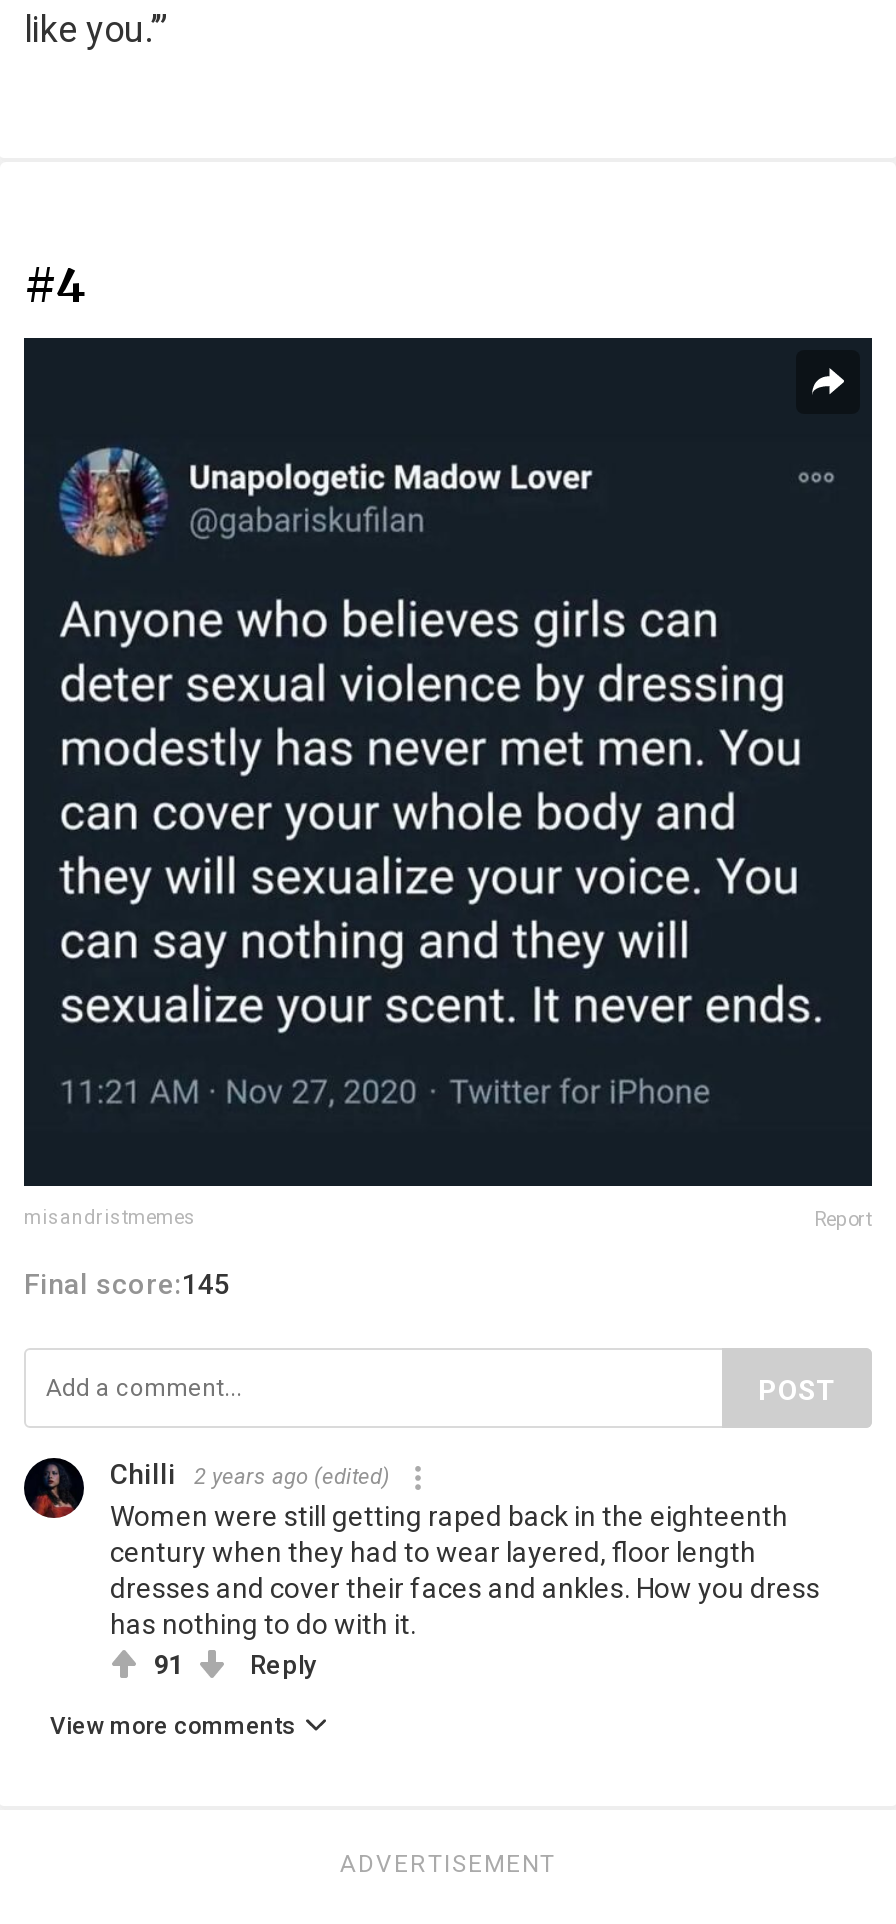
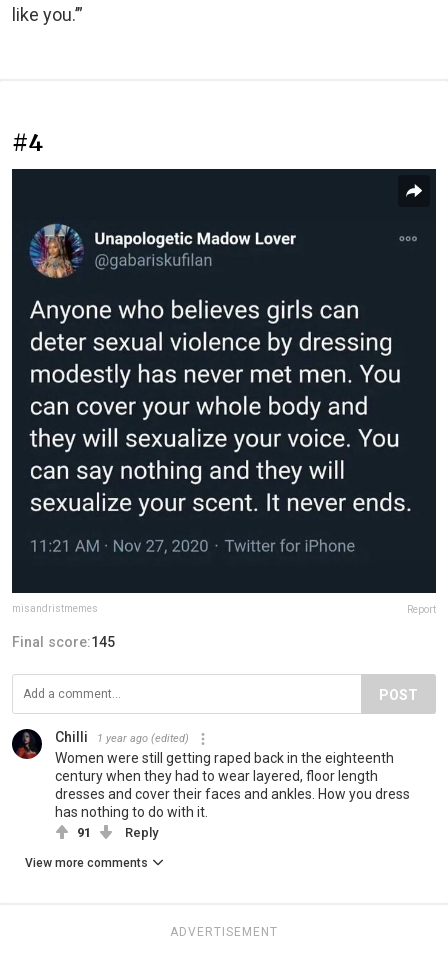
[194,1465,390,1491] 2 years ago (edited) -> [97,732,189,745] 1 year ago (edited)

